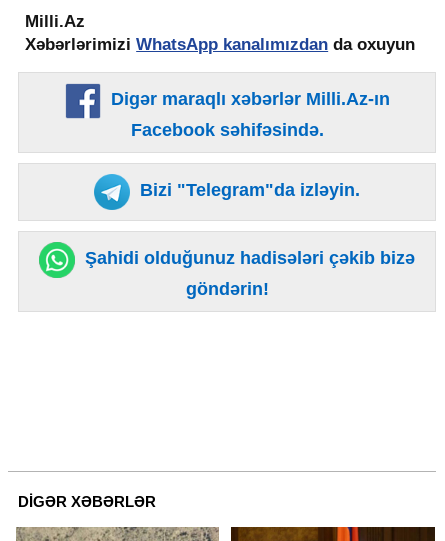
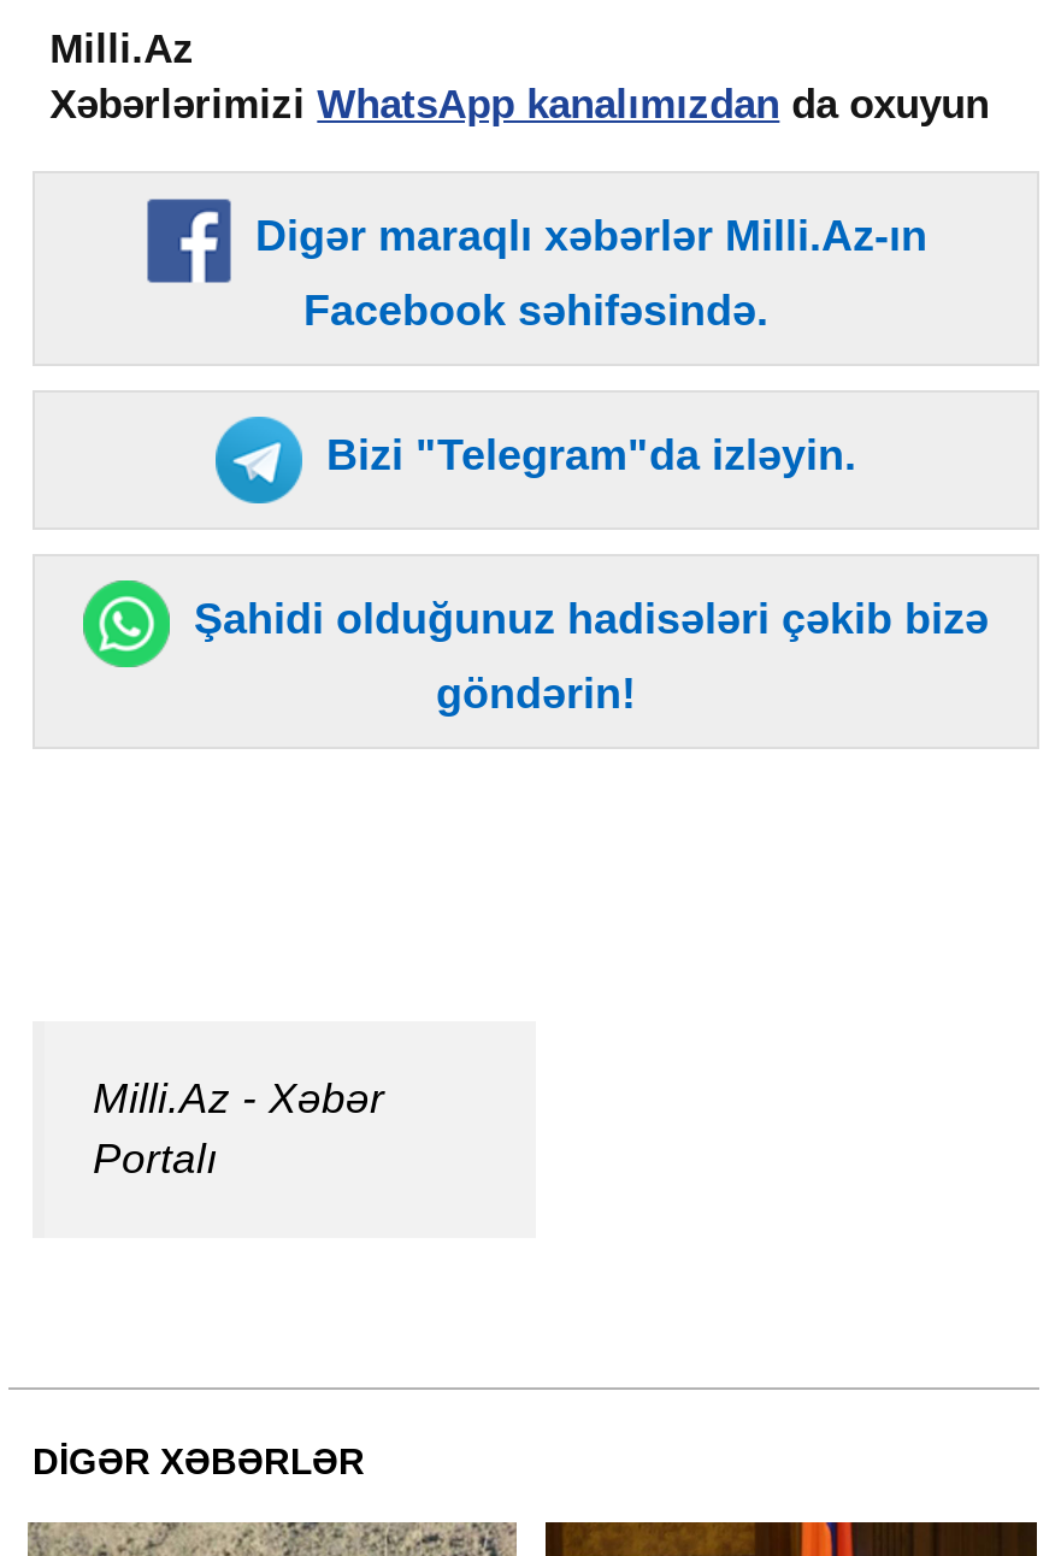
none -> [93,1074,384,1182] Milli.Az - Xəbər | Portalı

